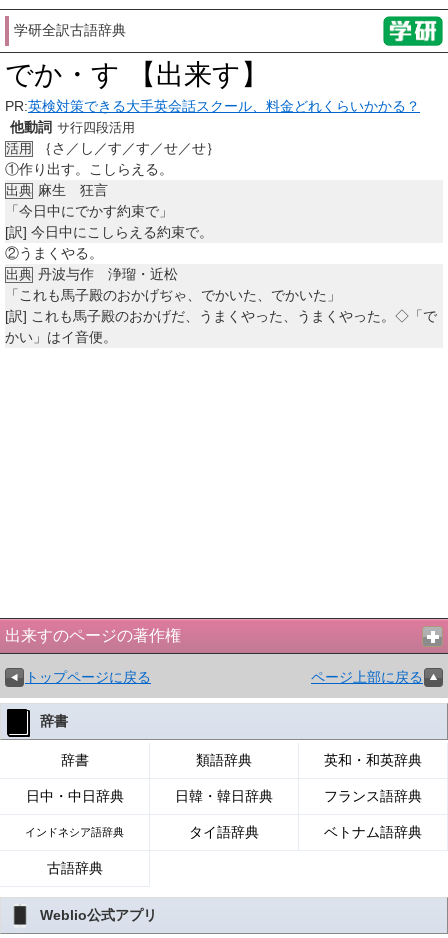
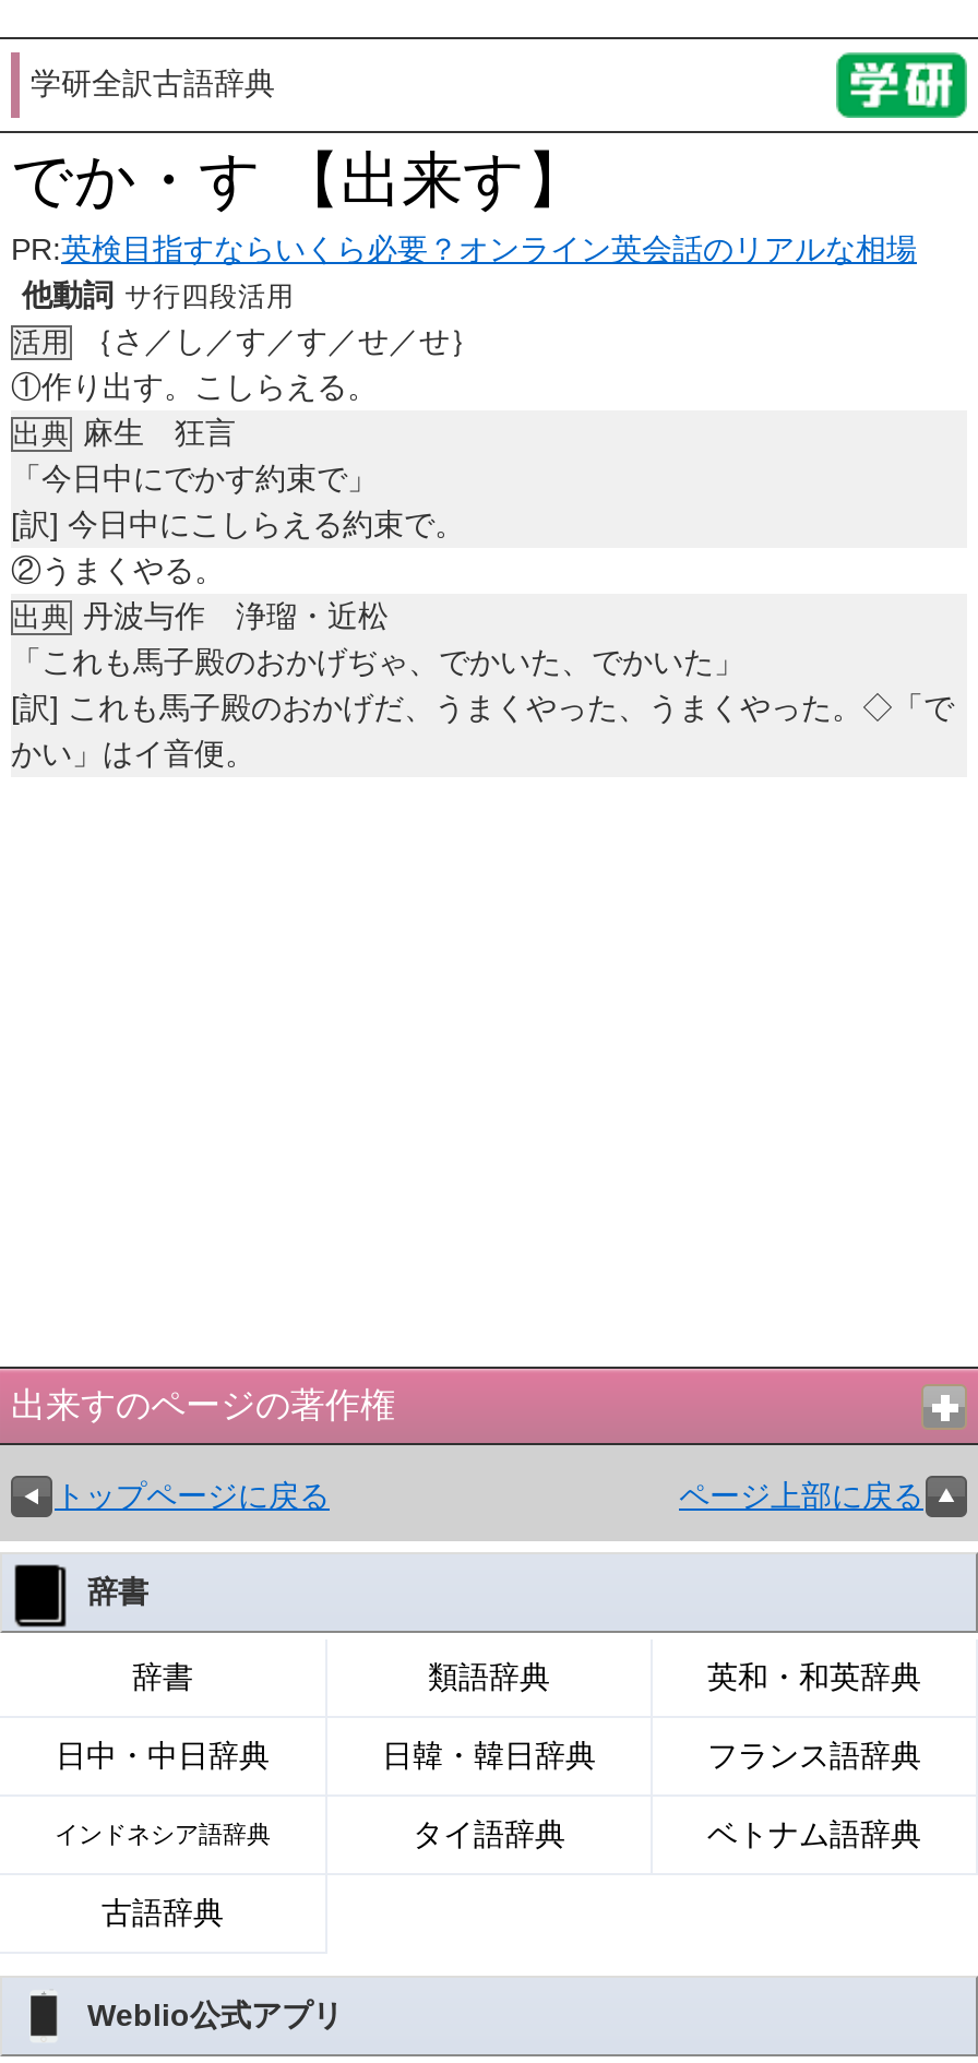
[5,98,420,114] PR:英検対策できる大手英会話スクール、料金どれくらいかかる？ -> [11,231,917,266] PR:英検目指すならいくら必要？オンライン英会話のリアルな相場

